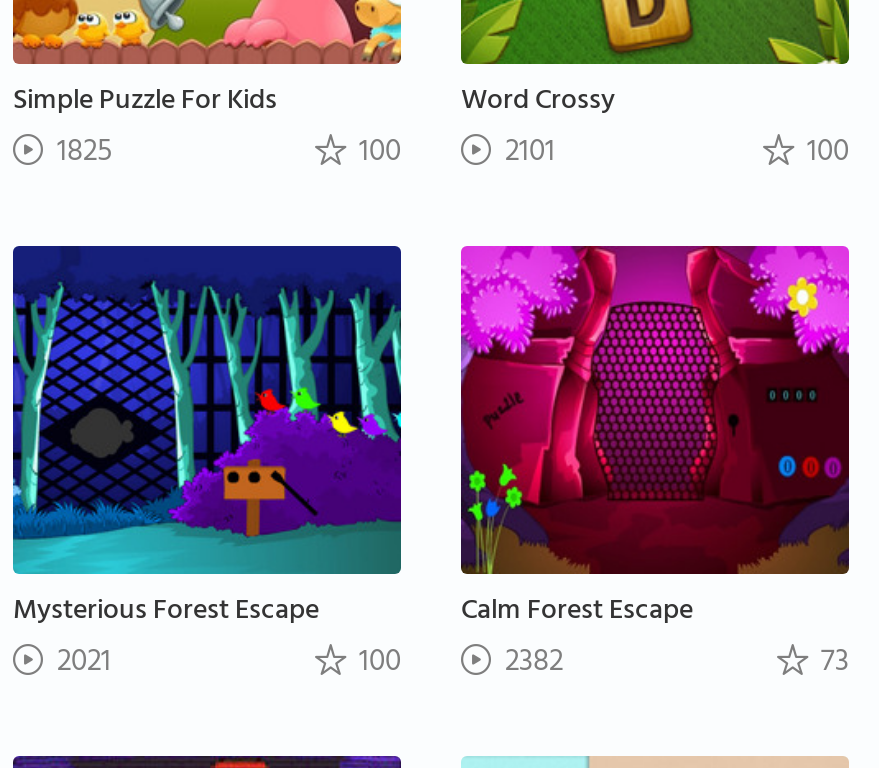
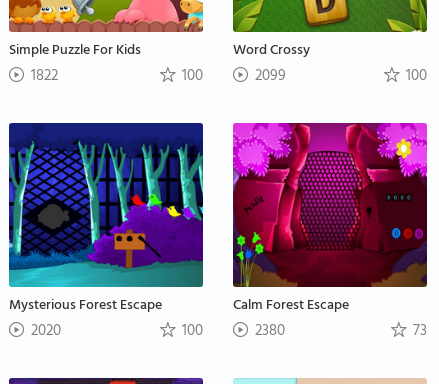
[49,125,113,183] 1825 -> [27,63,58,92] 1822
[351,125,555,183] 100 2101 -> [178,63,286,92] 100 2099
[49,636,111,694] 2021 -> [27,318,61,347] 2020
[351,636,563,694] 100 2382 -> [178,318,285,347] 100 2380

